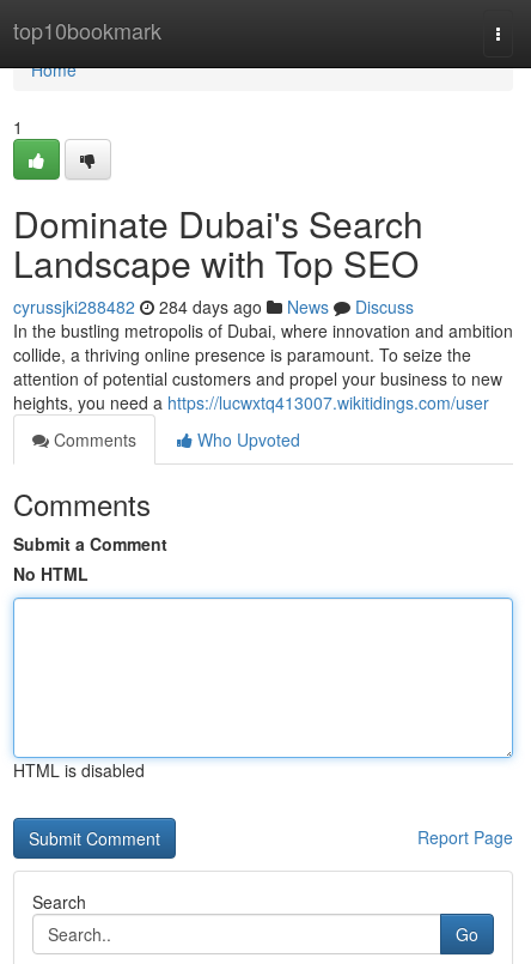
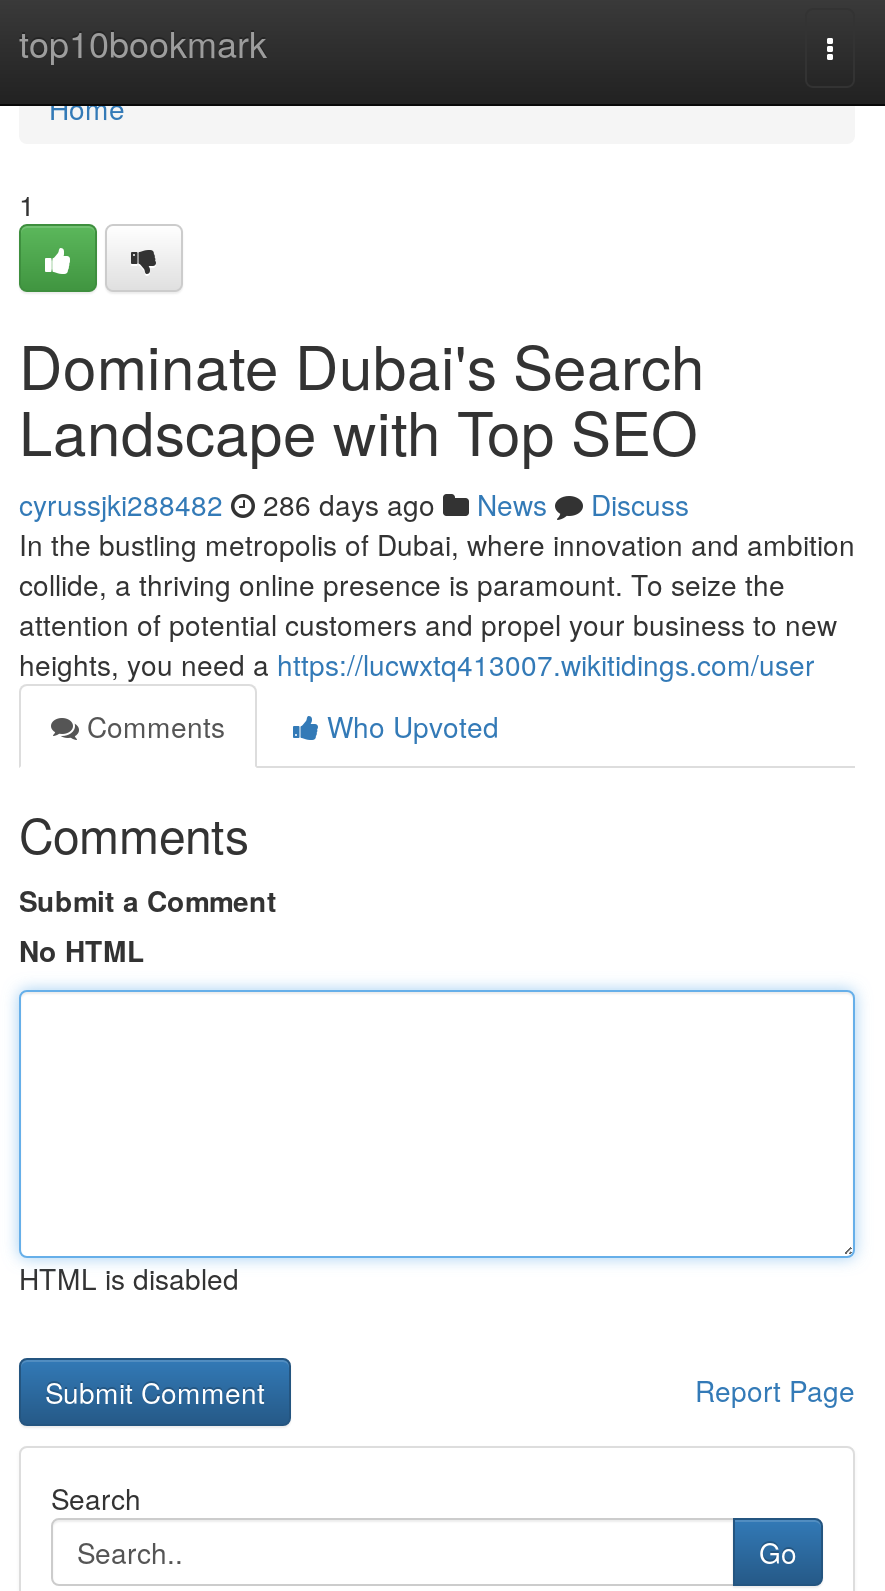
[13,295,414,319] cyrussjki288482 284 days ago News Discuss -> [19,484,689,524] cyrussjki288482 286 days ago News Discuss

